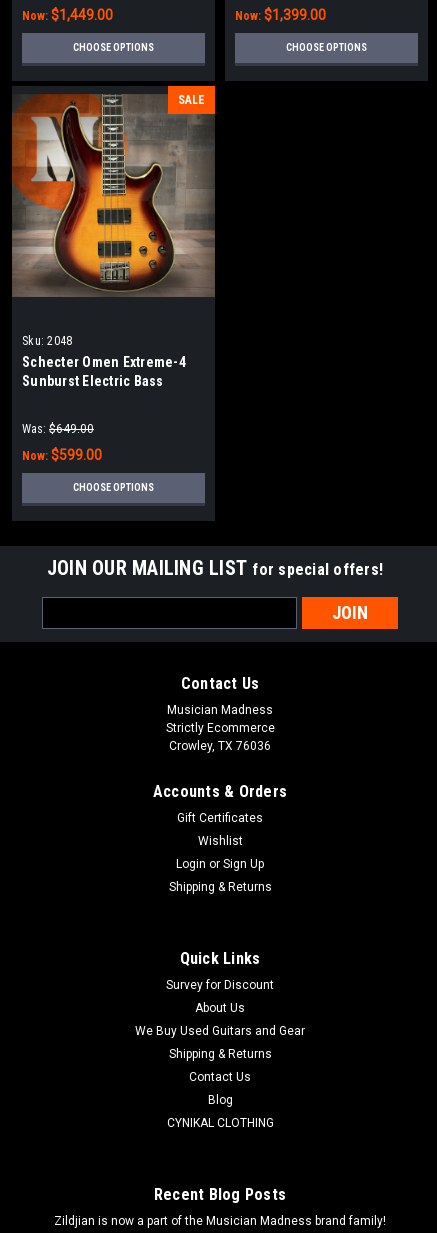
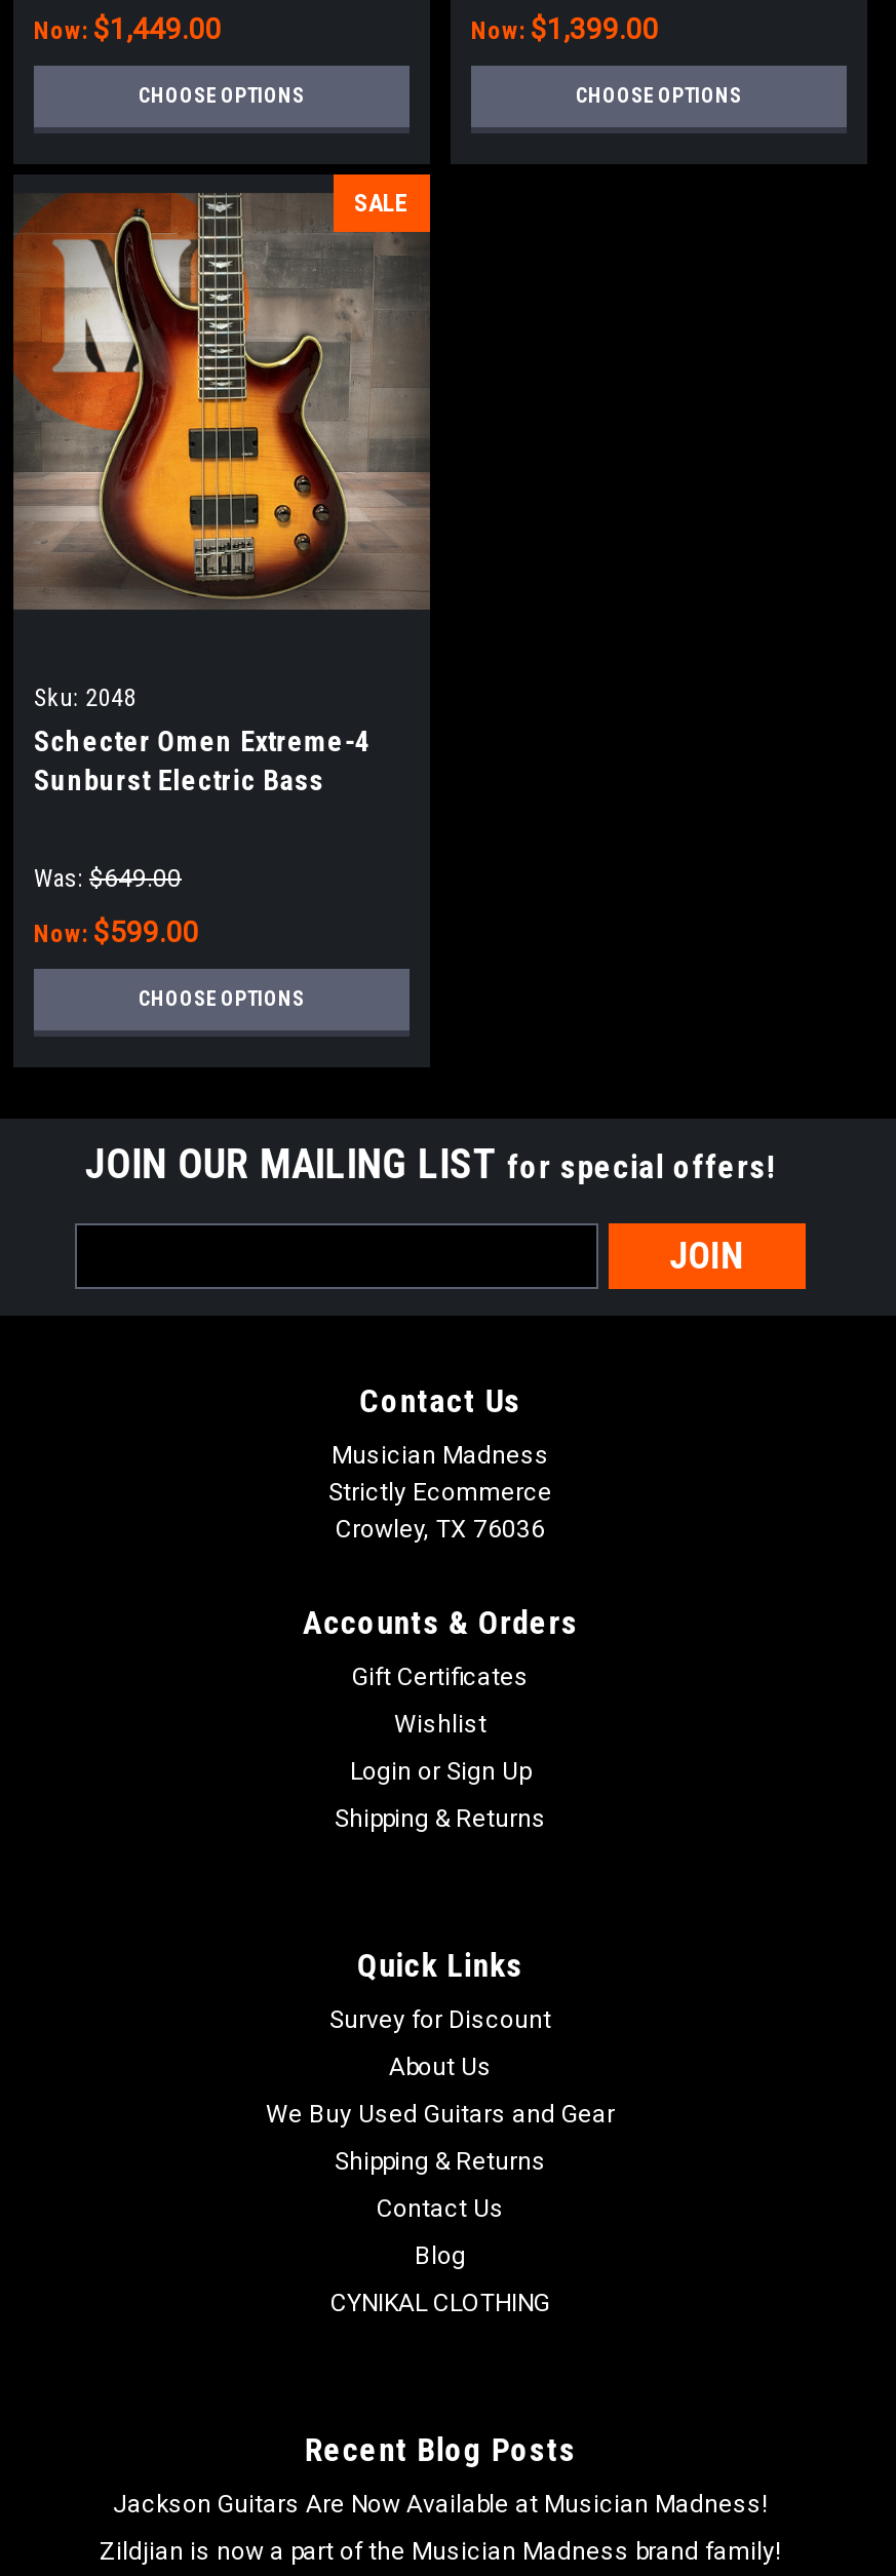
none -> [113,2490,768,2519] Jackson Guitars Are Now Available at Musician Madness!

